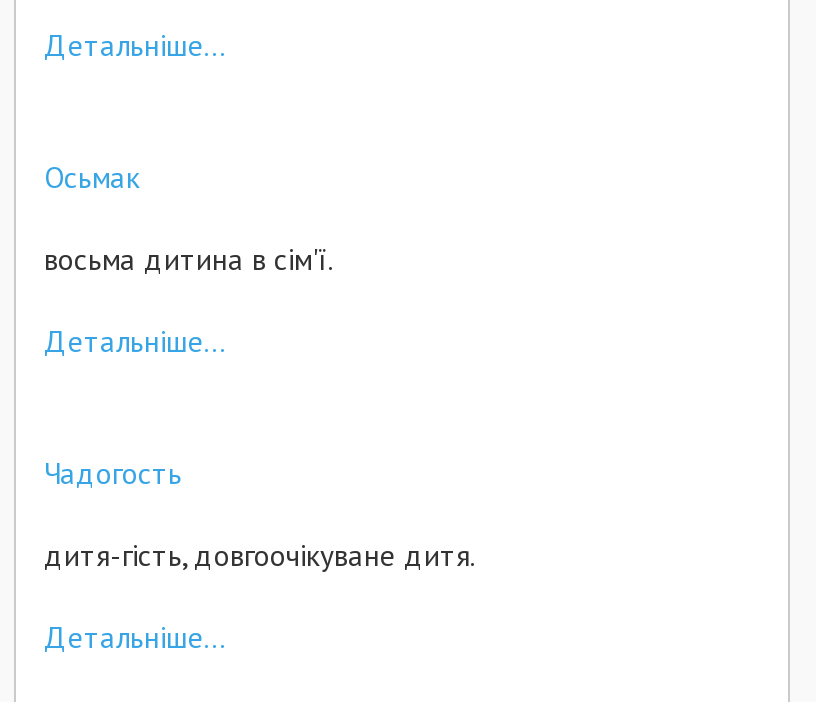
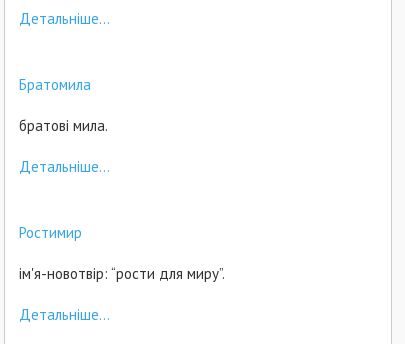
[44,158,140,196] Осьмак -> [19,75,91,94] Братомила
[44,240,334,278] восьма дитина в сім'ї. -> [19,116,108,135] братові мила.
[44,454,182,492] Чадогость -> [19,223,82,242] Ростимир
[44,536,476,574] дитя-гість, довгоочікуване дитя. -> [19,264,225,283] ім'я-новотвір: “рости для миру”.

